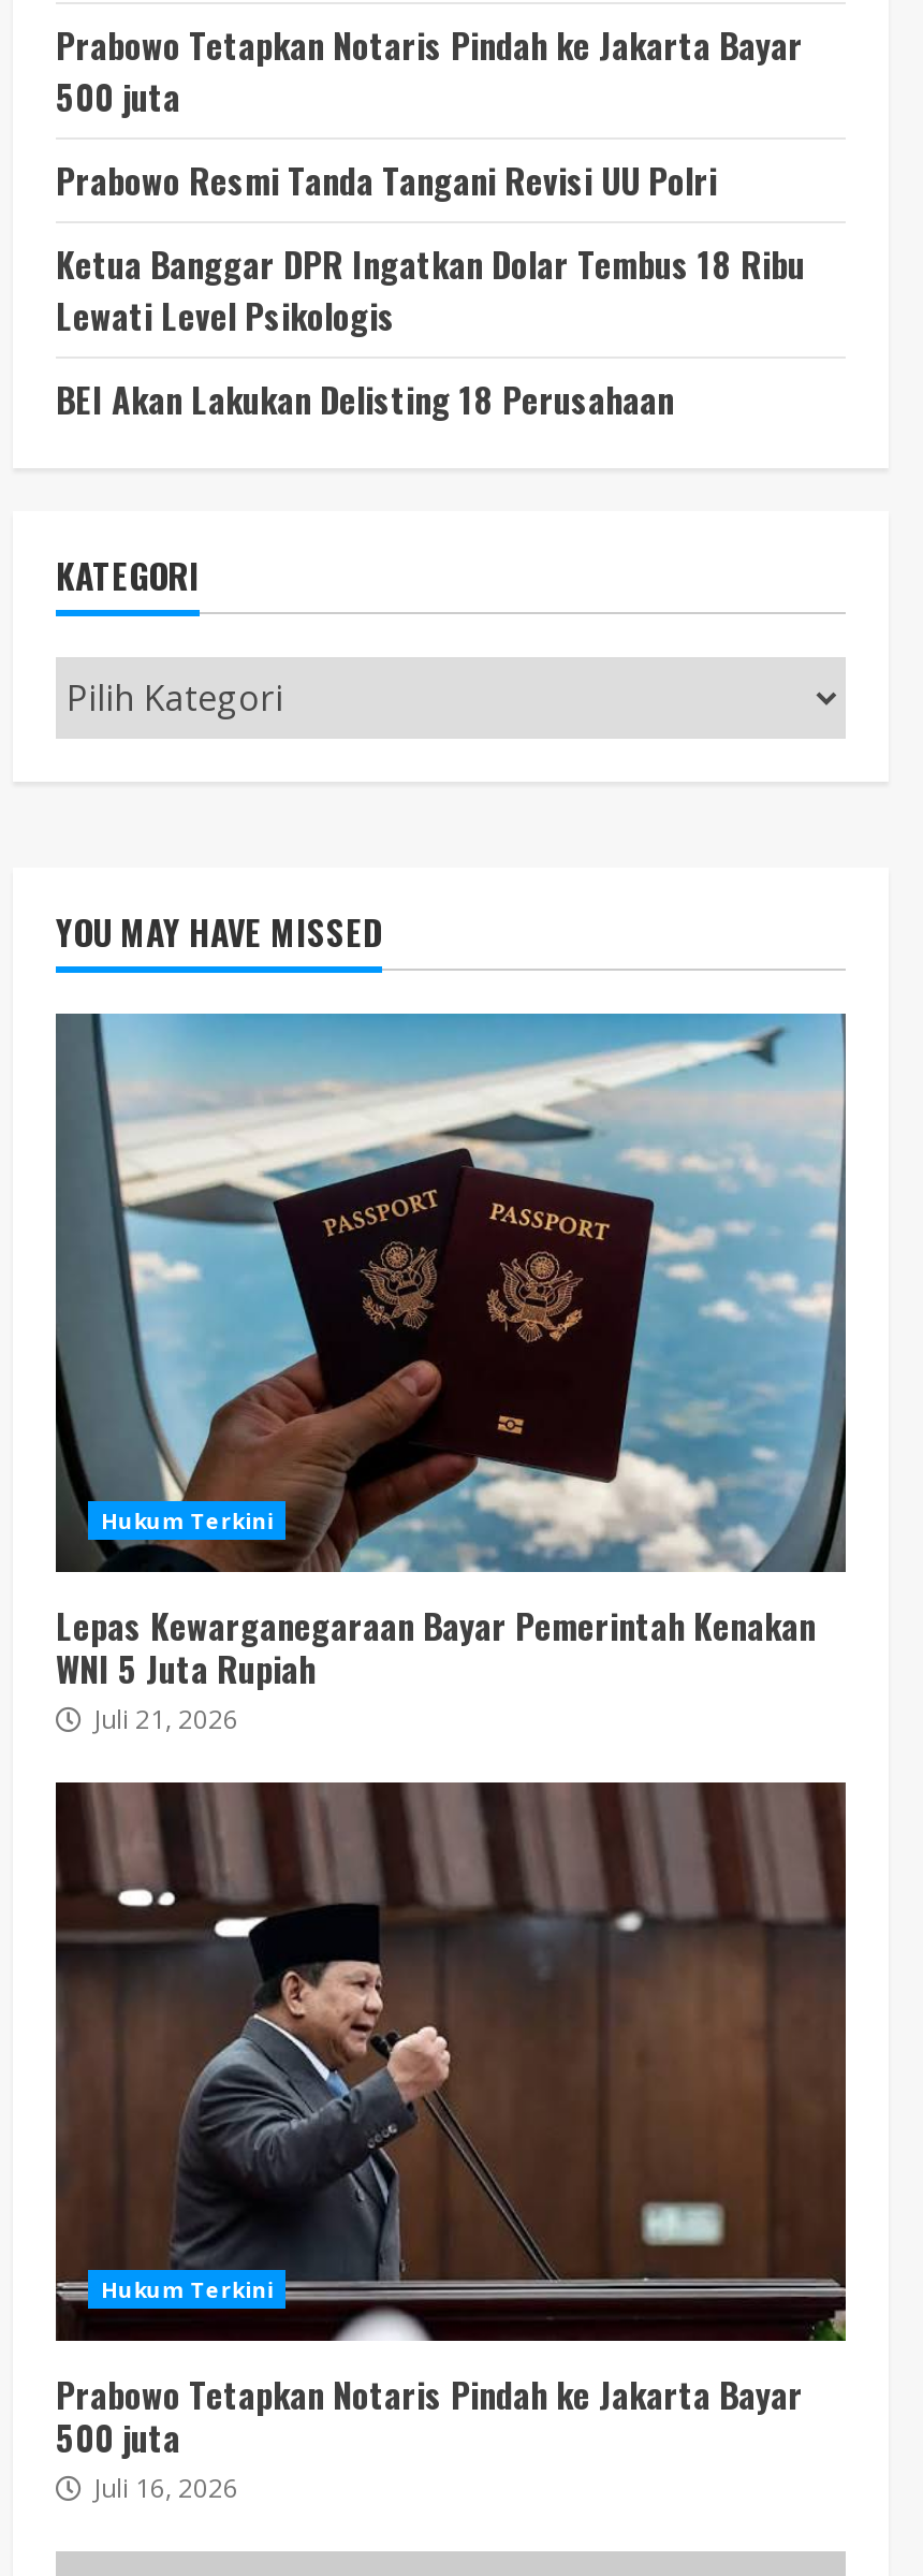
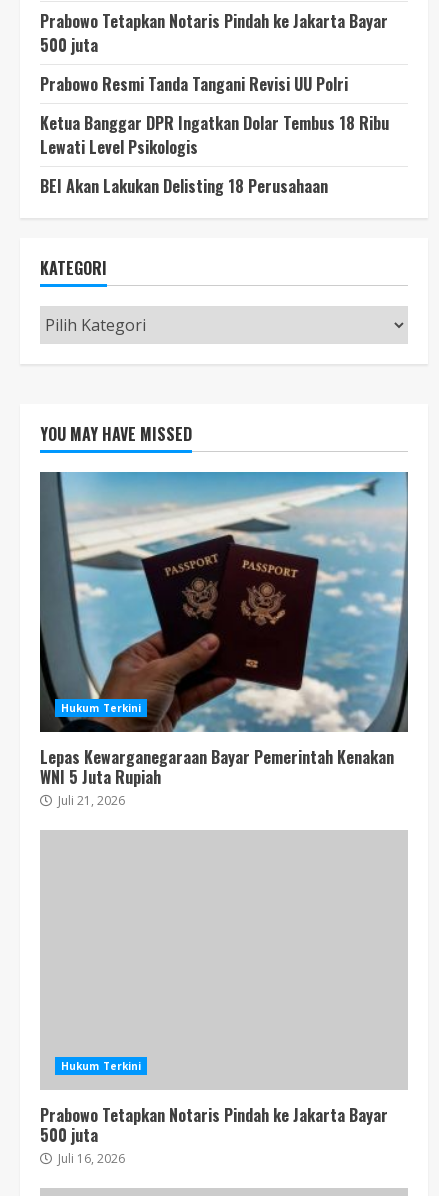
[54,1780,848,2343] [image] -> none

